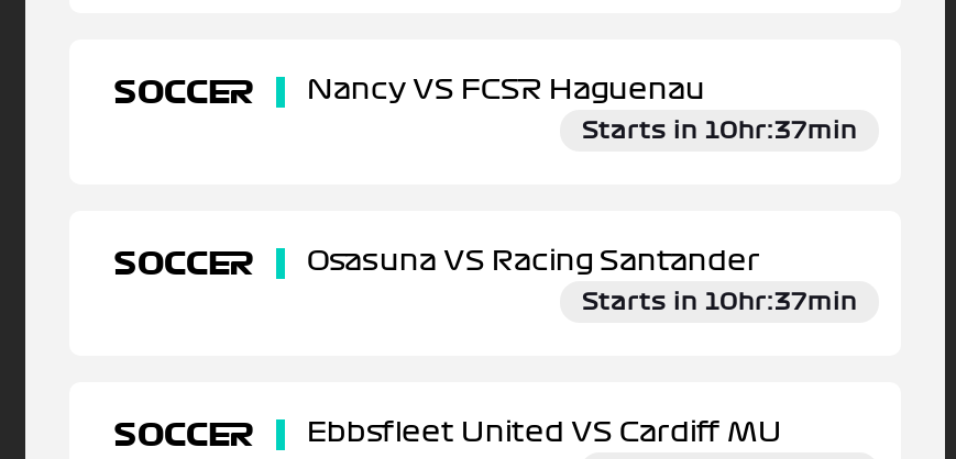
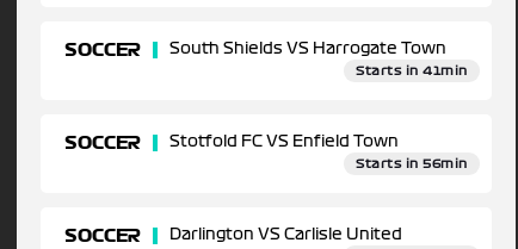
[307,77,705,103] Nancy VS FCSR Haguenau -> [169,42,446,56] South Shields VS Harrogate Town
[582,119,857,143] Starts in 10hr:37min -> [356,64,468,77] Starts in 41min
[307,248,760,275] Osasuna VS Racing Santander -> [169,135,399,149] Stotfold FC VS Enfield Town
[582,290,857,314] Starts in 10hr:37min -> [356,157,468,170] Starts in 56min
[307,419,782,446] Ebbsfleet United VS Cardiff MU -> [169,228,402,242] Darlington VS Carlisle United

